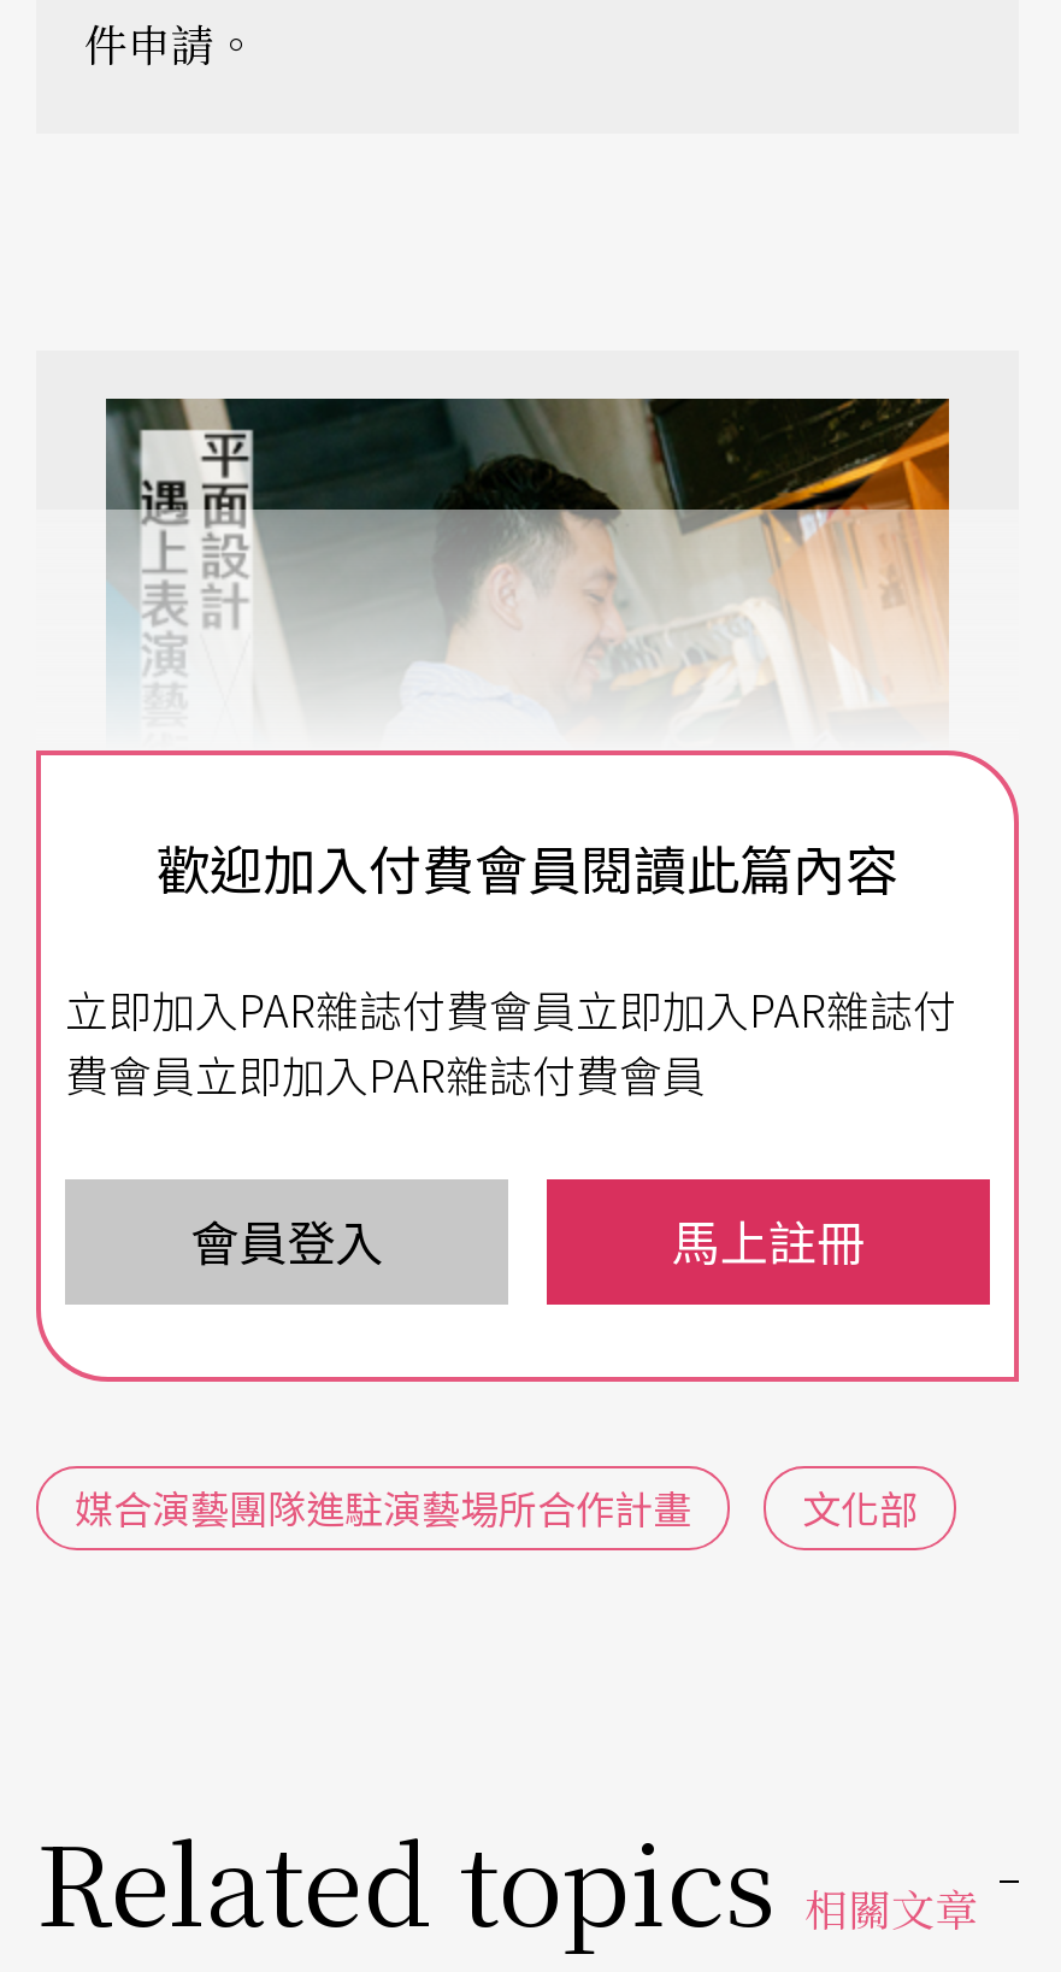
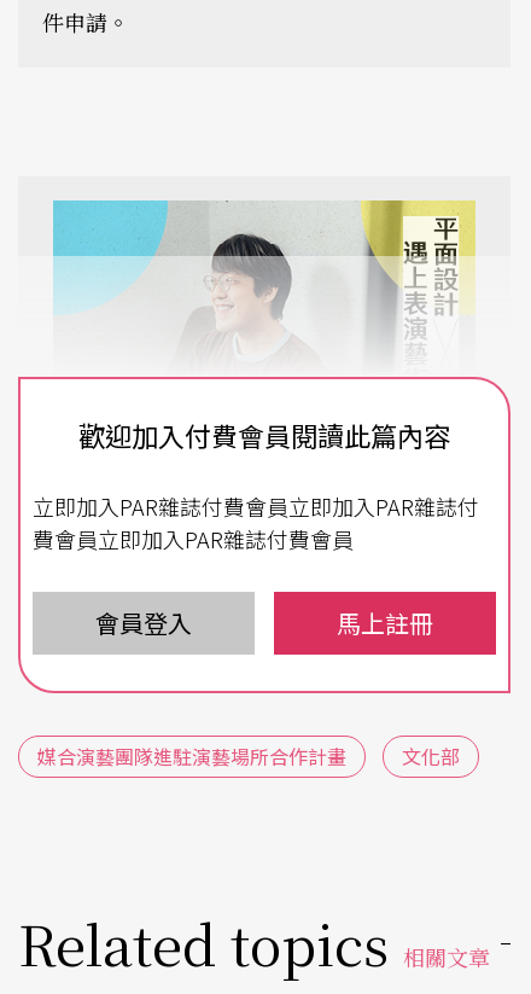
[104,396,951,683] [image] -> [52,199,475,347] [image]

